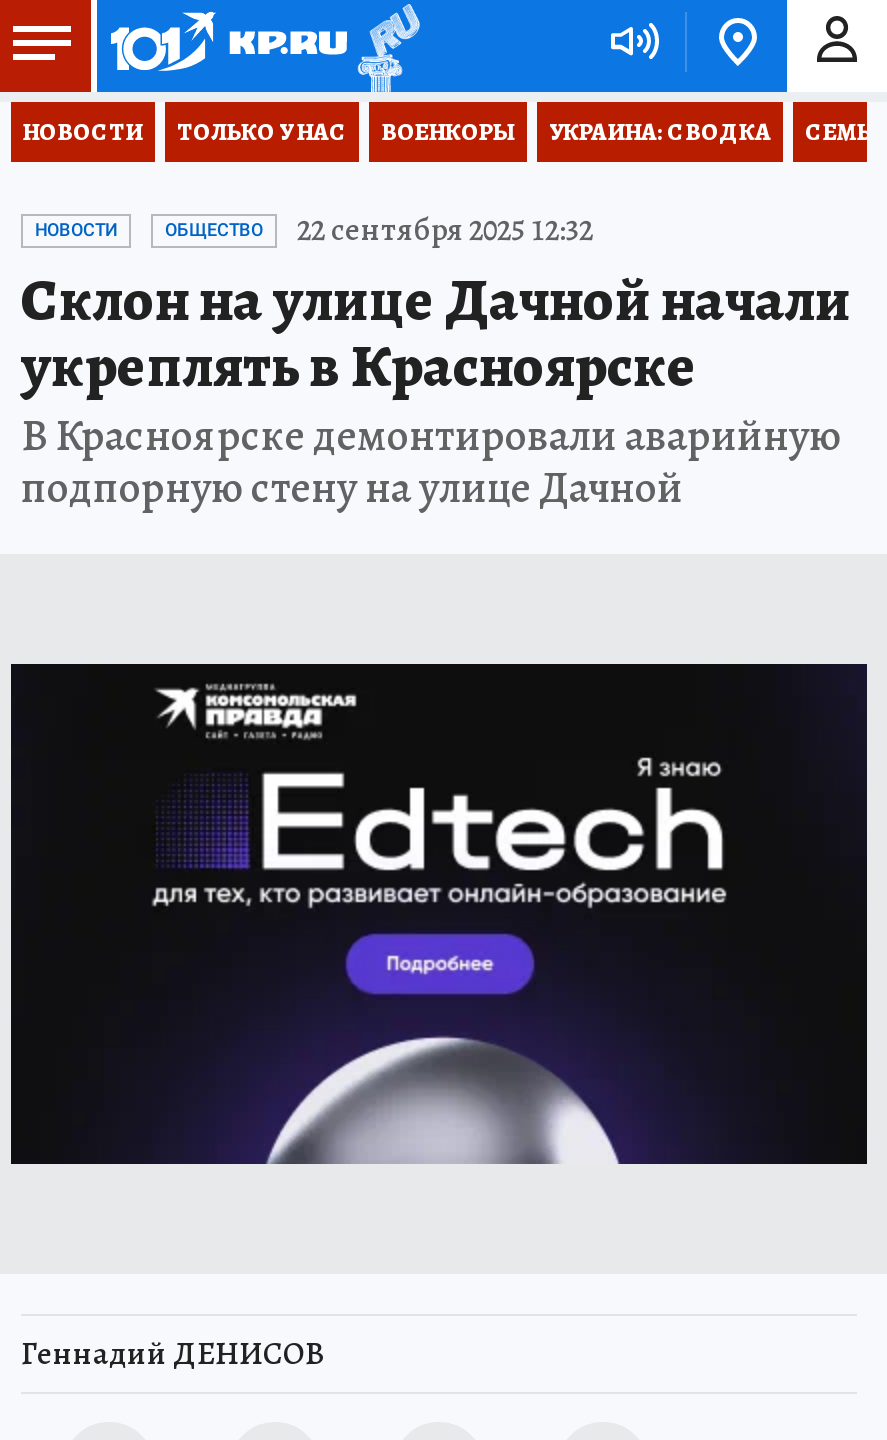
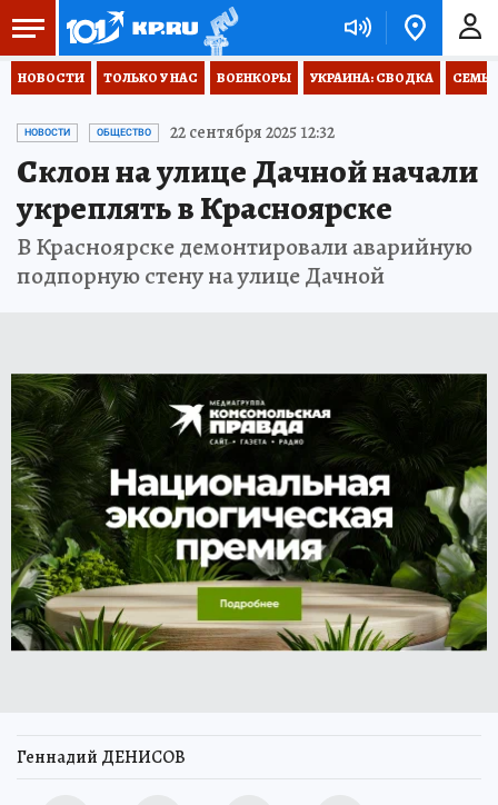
[9,664,869,1166] [image] -> [10,374,488,652] [image]

